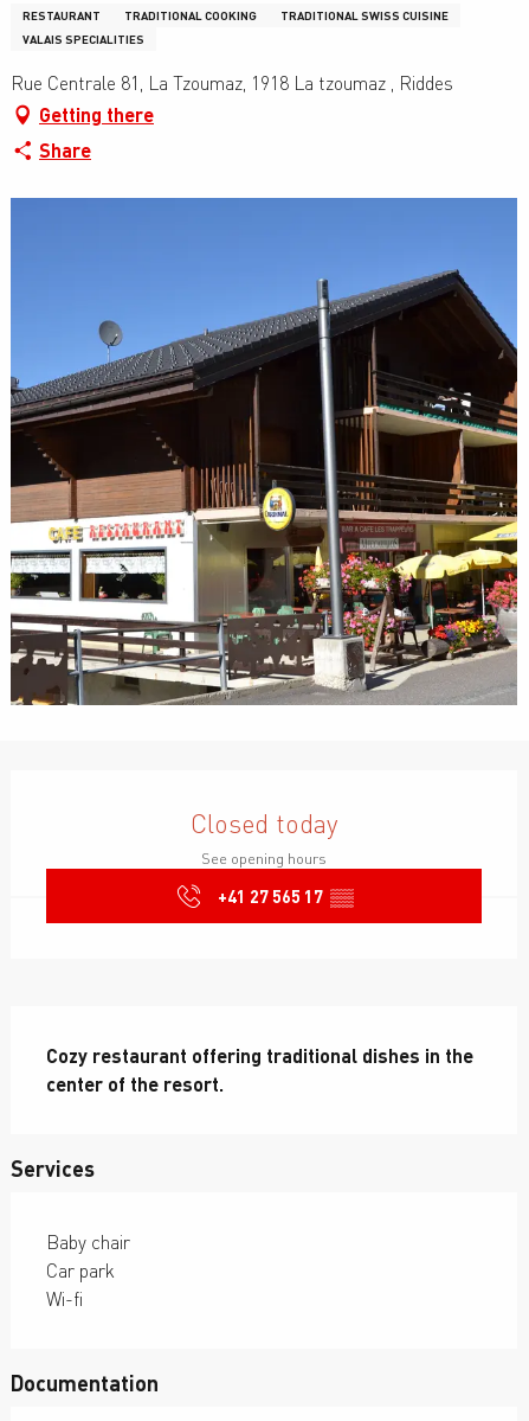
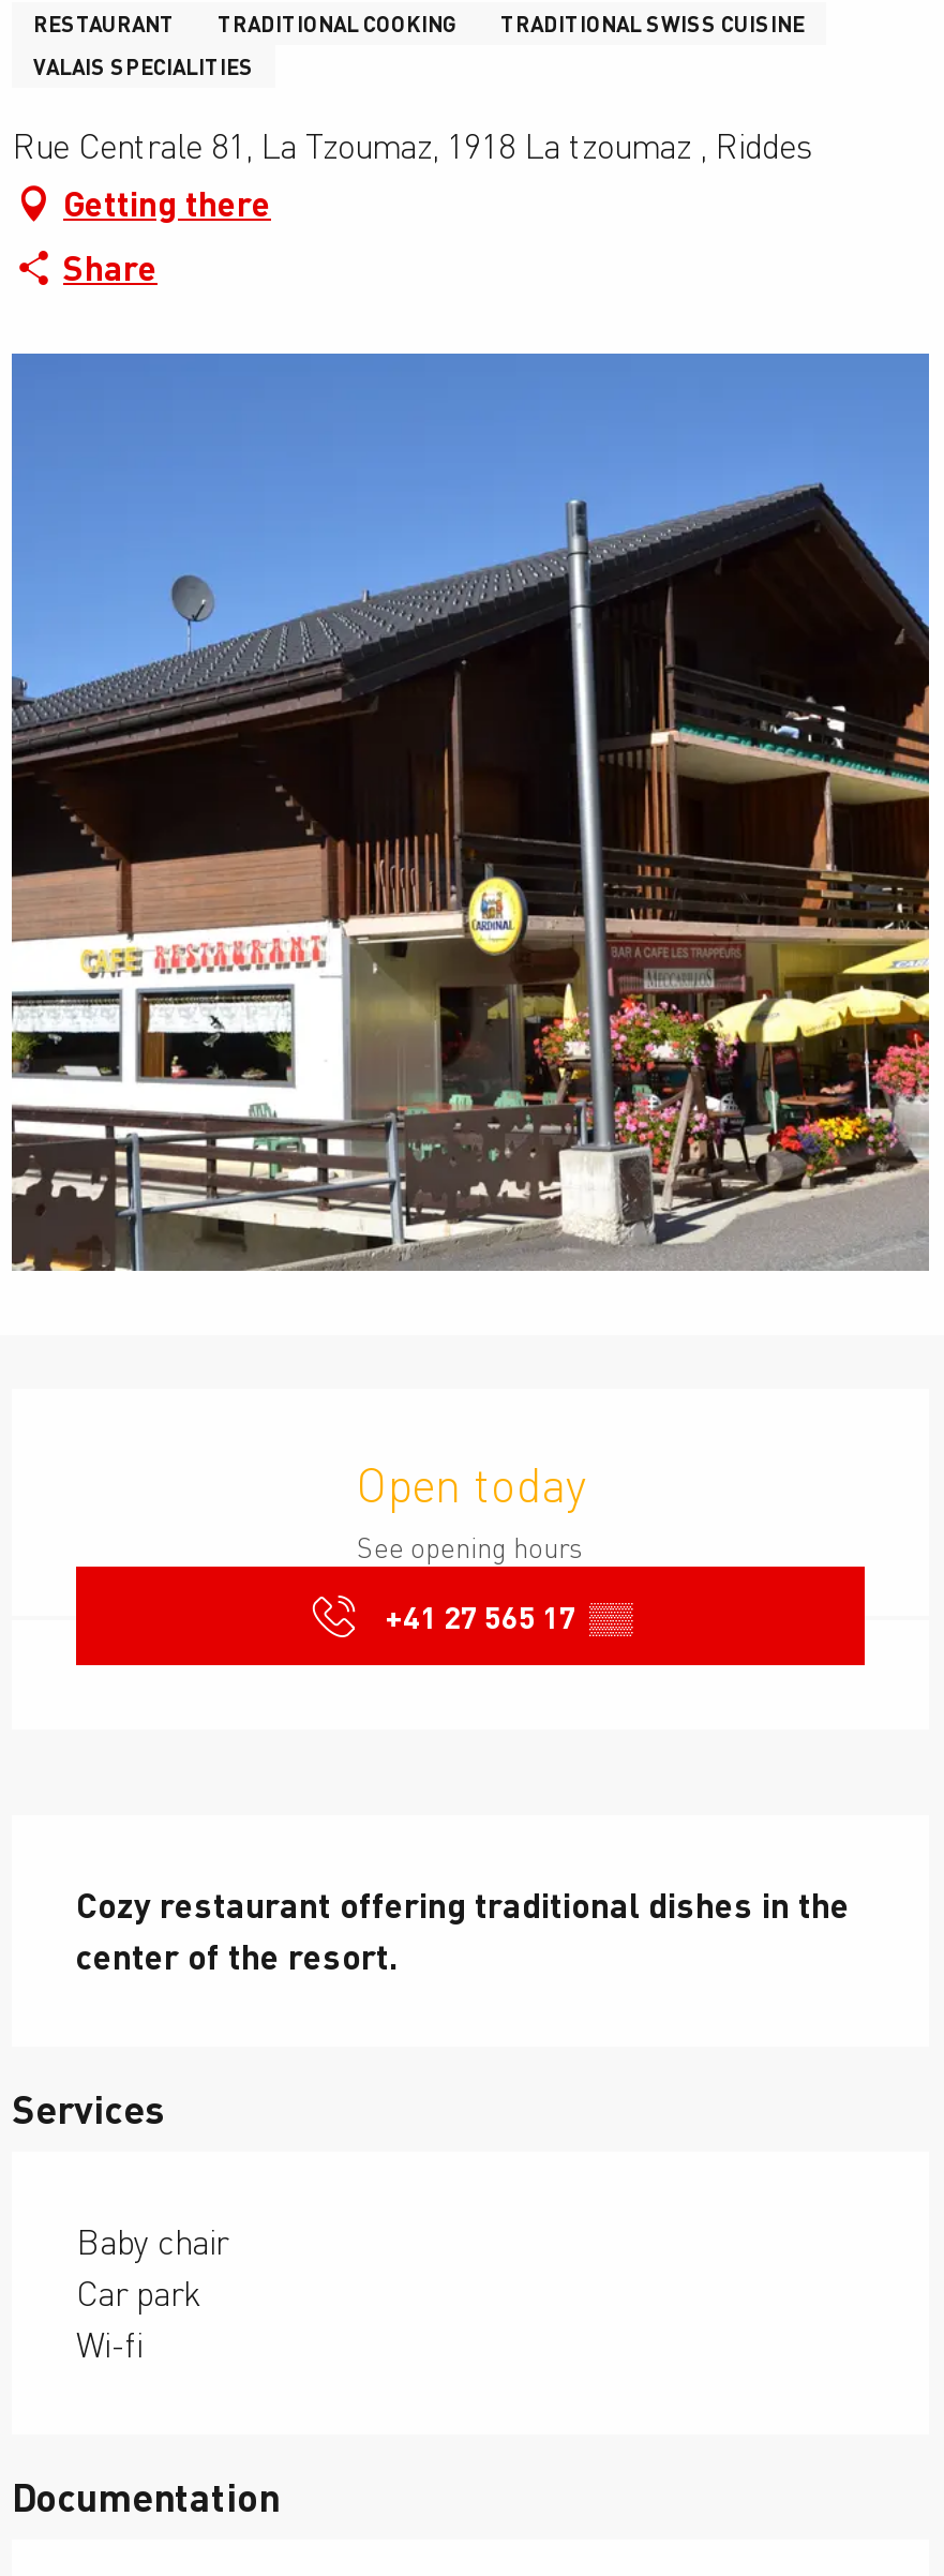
[191,808,337,839] Closed today -> [356,1457,585,1512] Open today

